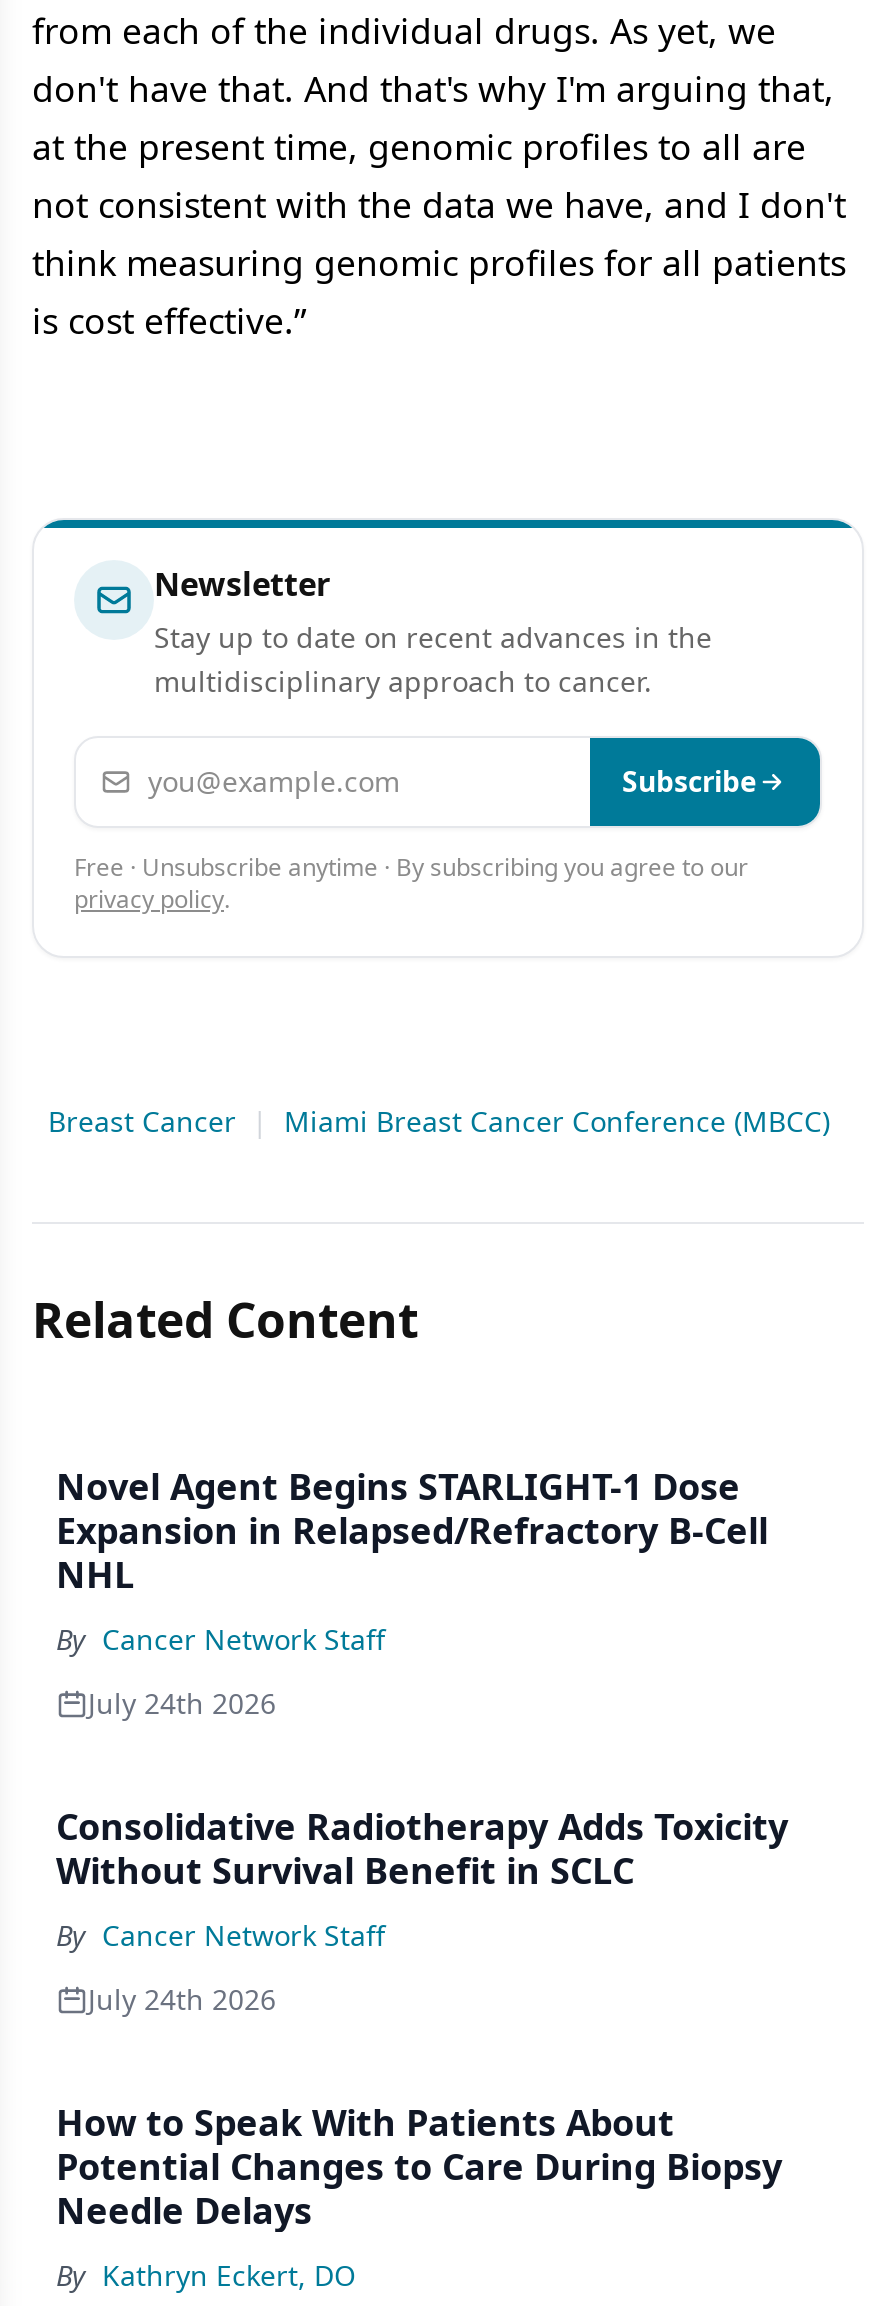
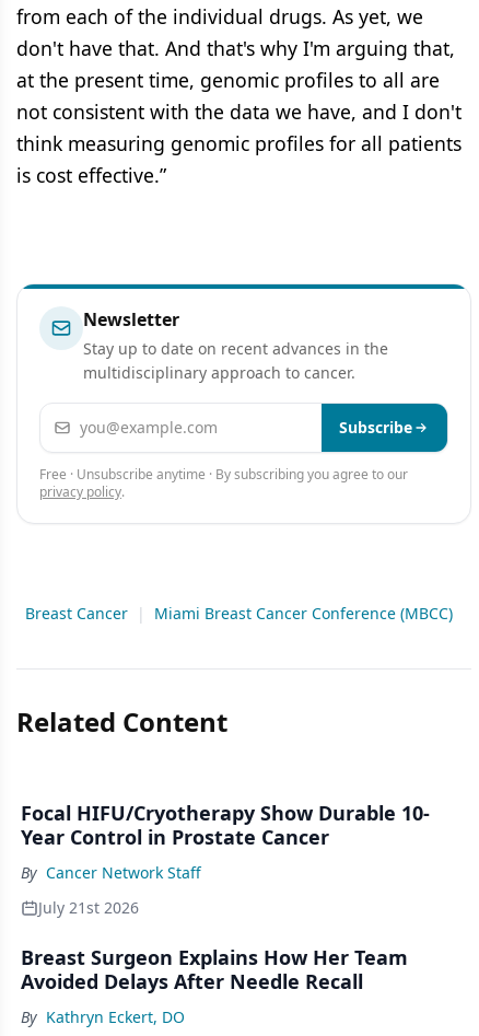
[56,1462,768,1598] Novel Agent Begins STARLIGHT-1 Dose | Expansion in Relapsed/Refractory B-Cell | NHL -> [21,800,430,850] Focal HIFU/Cryotherapy Show Durable 10- | Year Control in Prostate Cancer
[56,1684,788,2234] July 24th 2026 | Consolidative Radiotherapy Adds Toxicity | Without Survival Benefit in SCLC | By Cancer Network Staff | July 24th 2026 | How to Speak With Patients About | Potential Changes to Care During Biopsy | Needle Delays -> [21,897,408,994] July 21st 2026 | Breast Surgeon Explains How Her Team | Avoided Delays After Needle Recall

